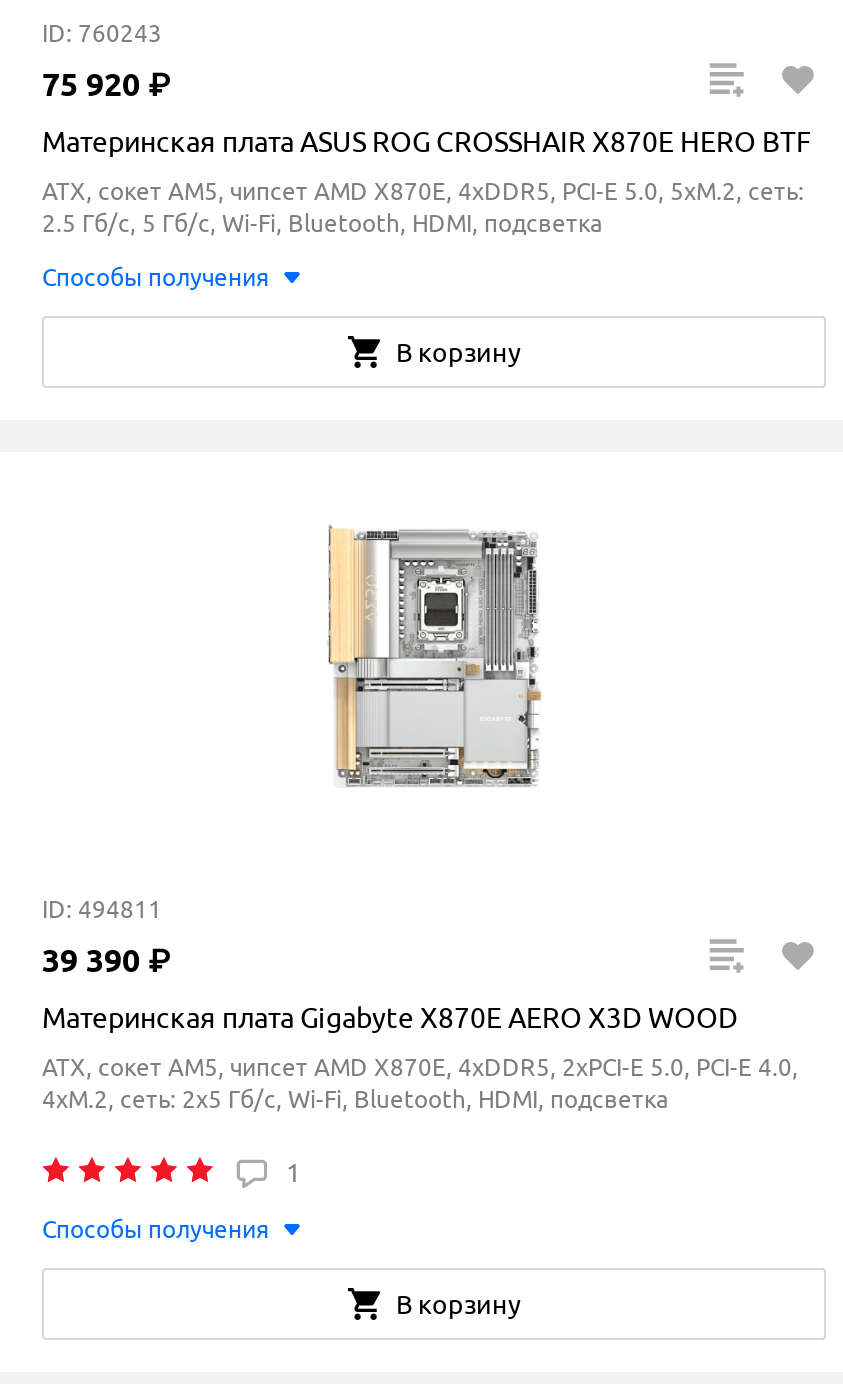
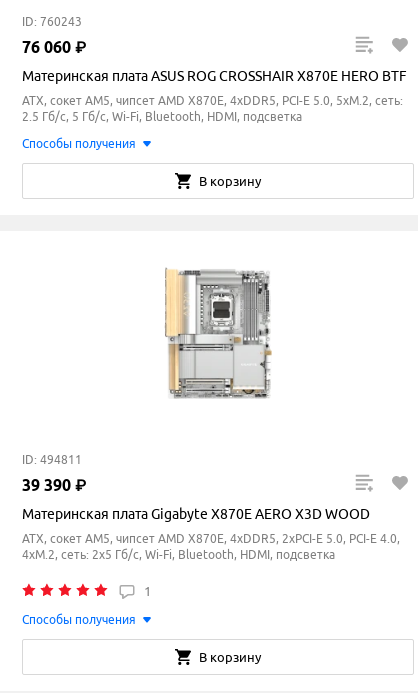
[42,66,172,102] 75 920 ₽ -> [22,38,87,56] 76 060 ₽

